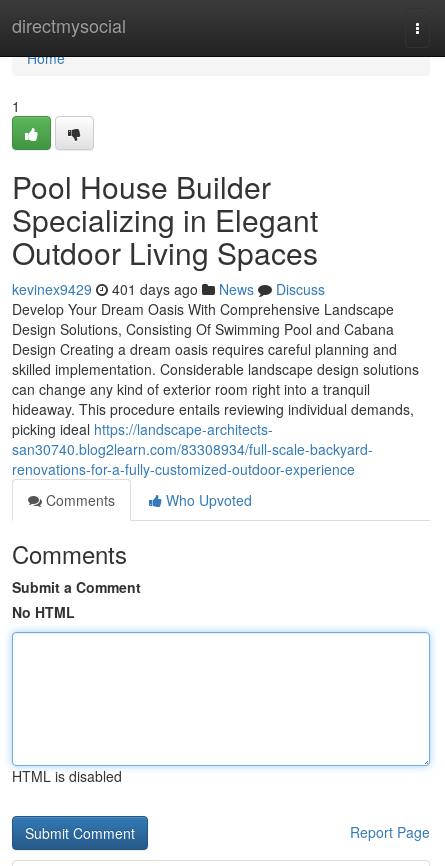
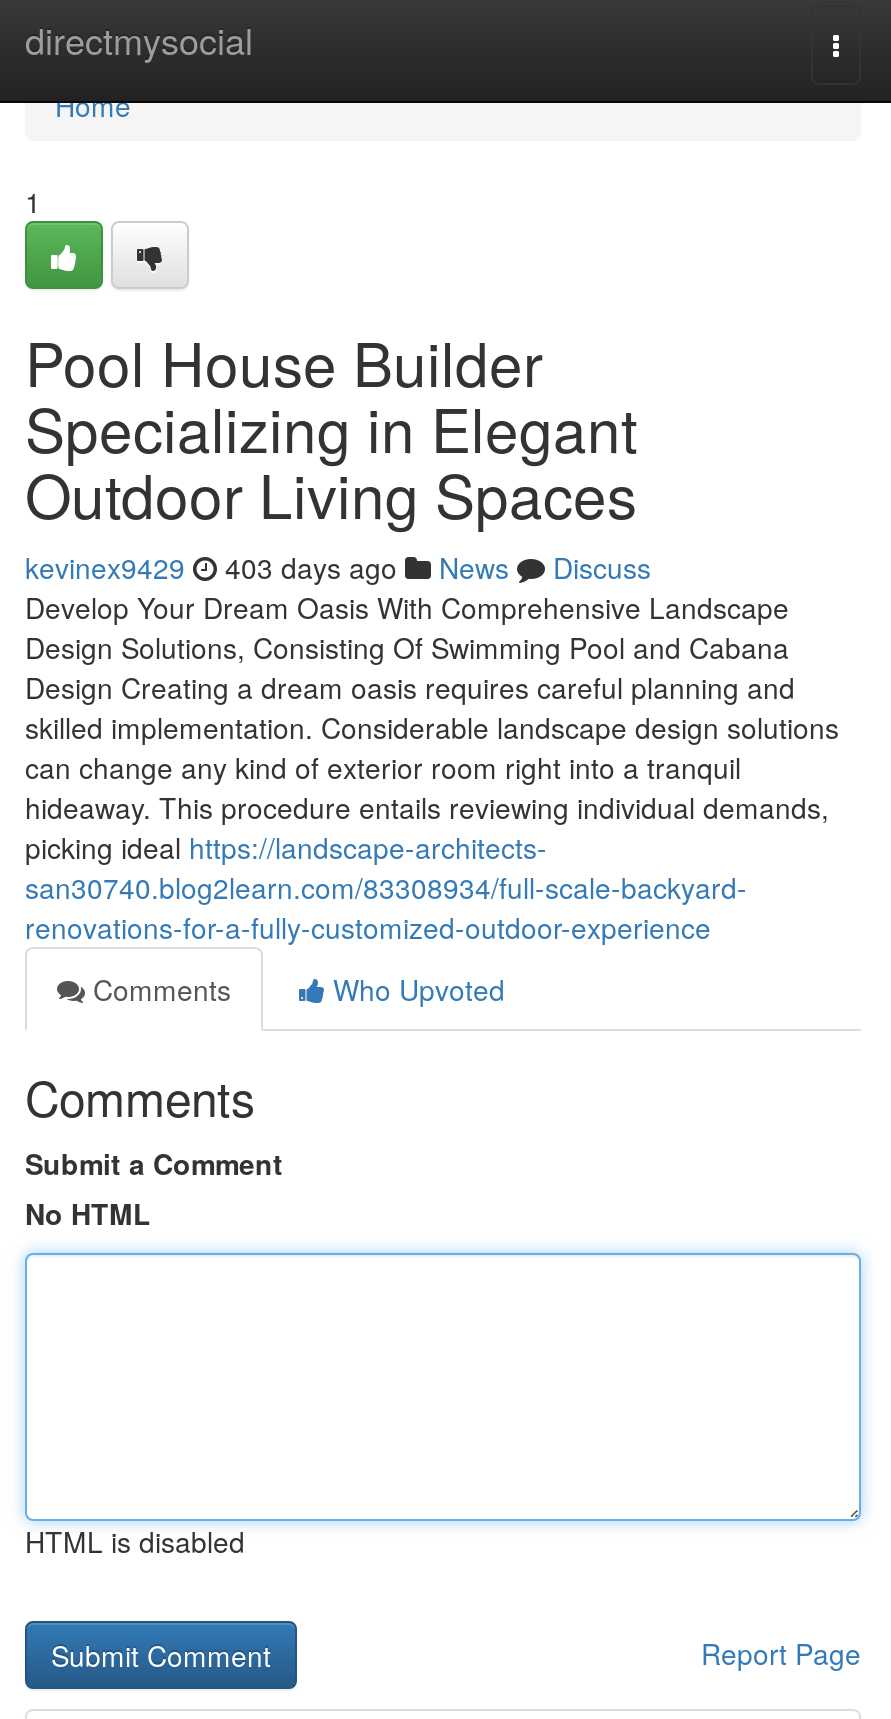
[12,279,325,299] kevinex9429 401 days ago News Discuss -> [25,547,651,587] kevinex9429 403 days ago News Discuss

